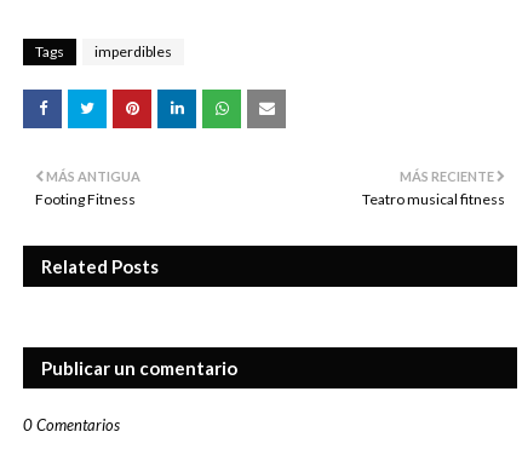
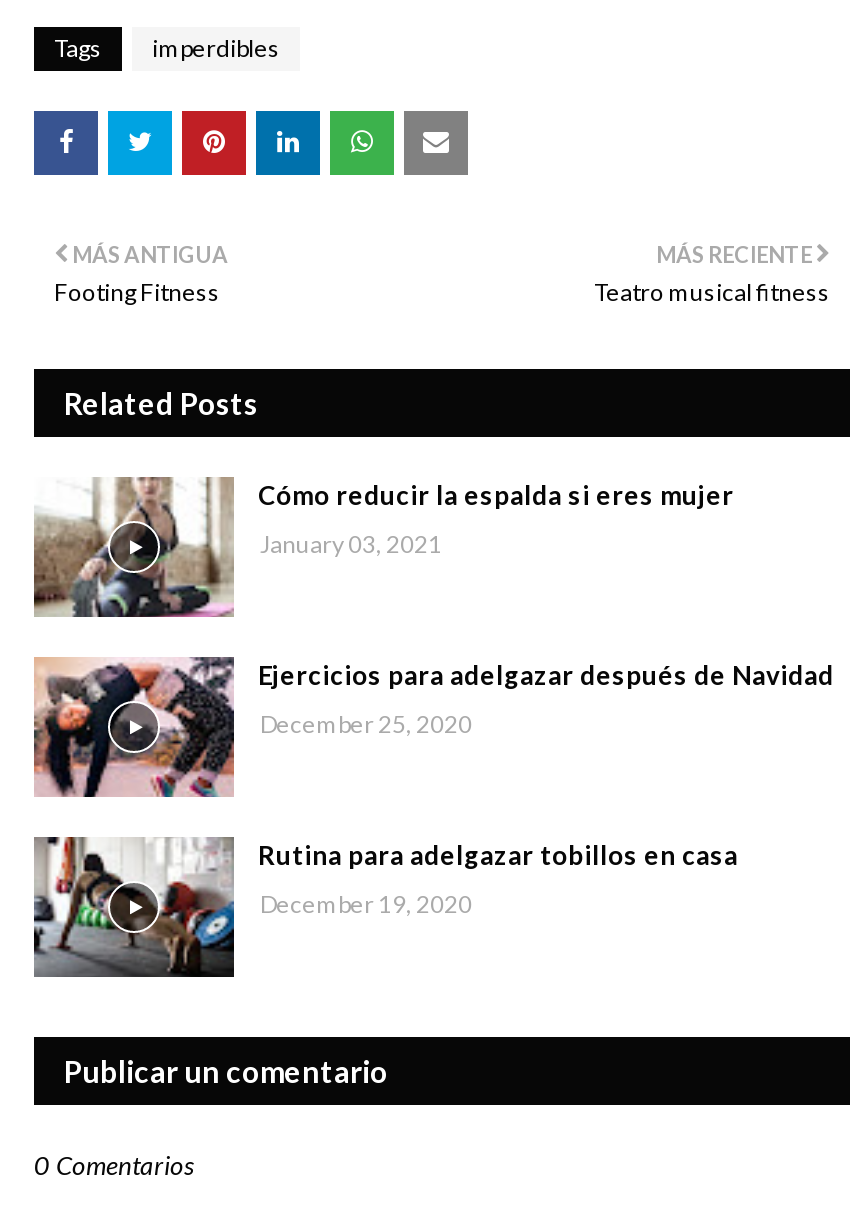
none -> [32,475,734,619] [image] | Cómo reducir la espalda si eres mujer | January 03, 2021
none -> [32,655,834,799] [image] | Ejercicios para adelgazar después de Navidad | December 25, 2020
none -> [32,835,738,979] [image] | Rutina para adelgazar tobillos en casa | December 19, 2020

